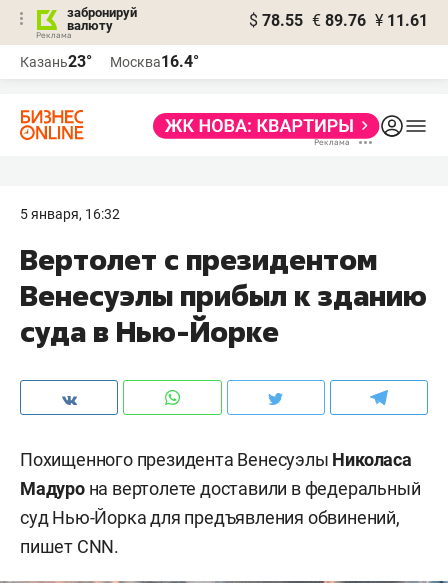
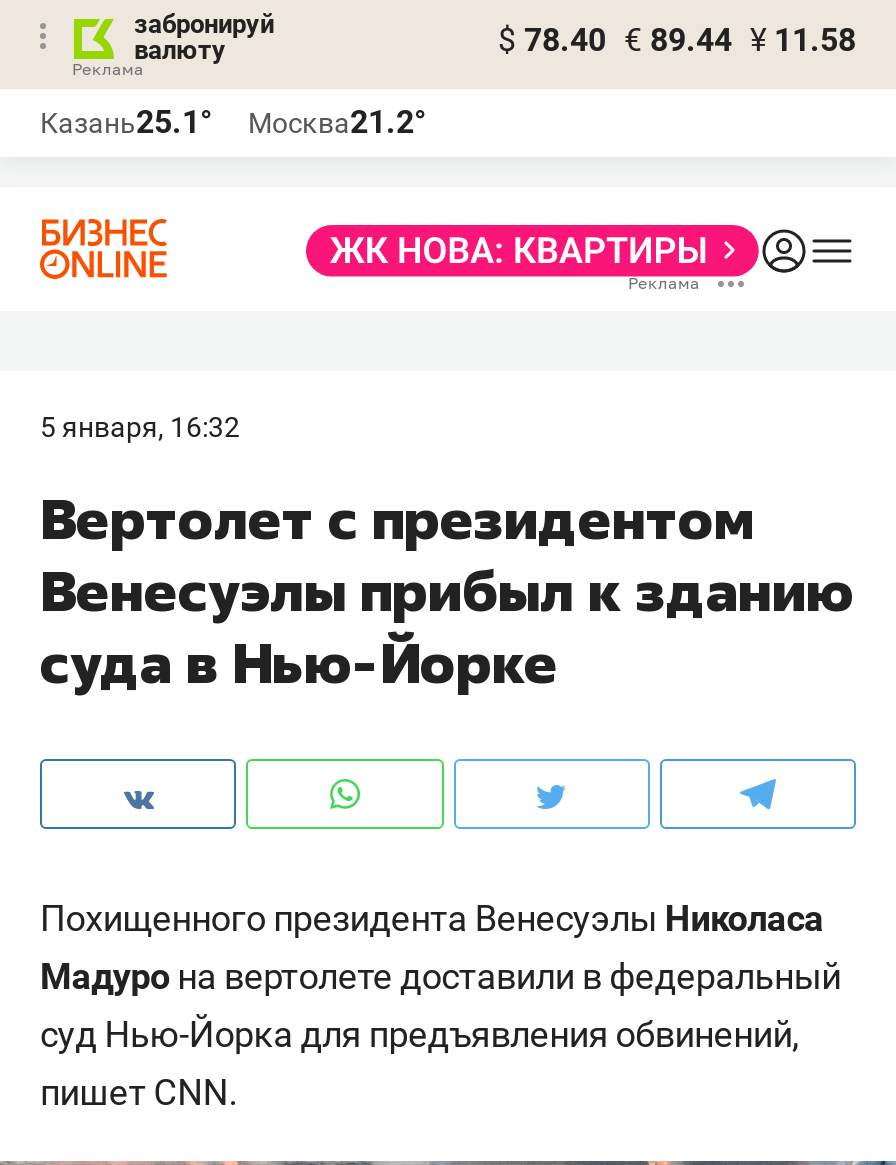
[249,11,428,30] $ 78.55 € 89.76 ¥ 11.61 -> [498,21,856,59] $ 78.40 € 89.44 ¥ 11.58
[20,52,92,71] Казань23° -> [40,103,212,141] Казань25.1°
[110,52,199,71] Москва16.4° -> [248,103,426,141] Москва21.2°

